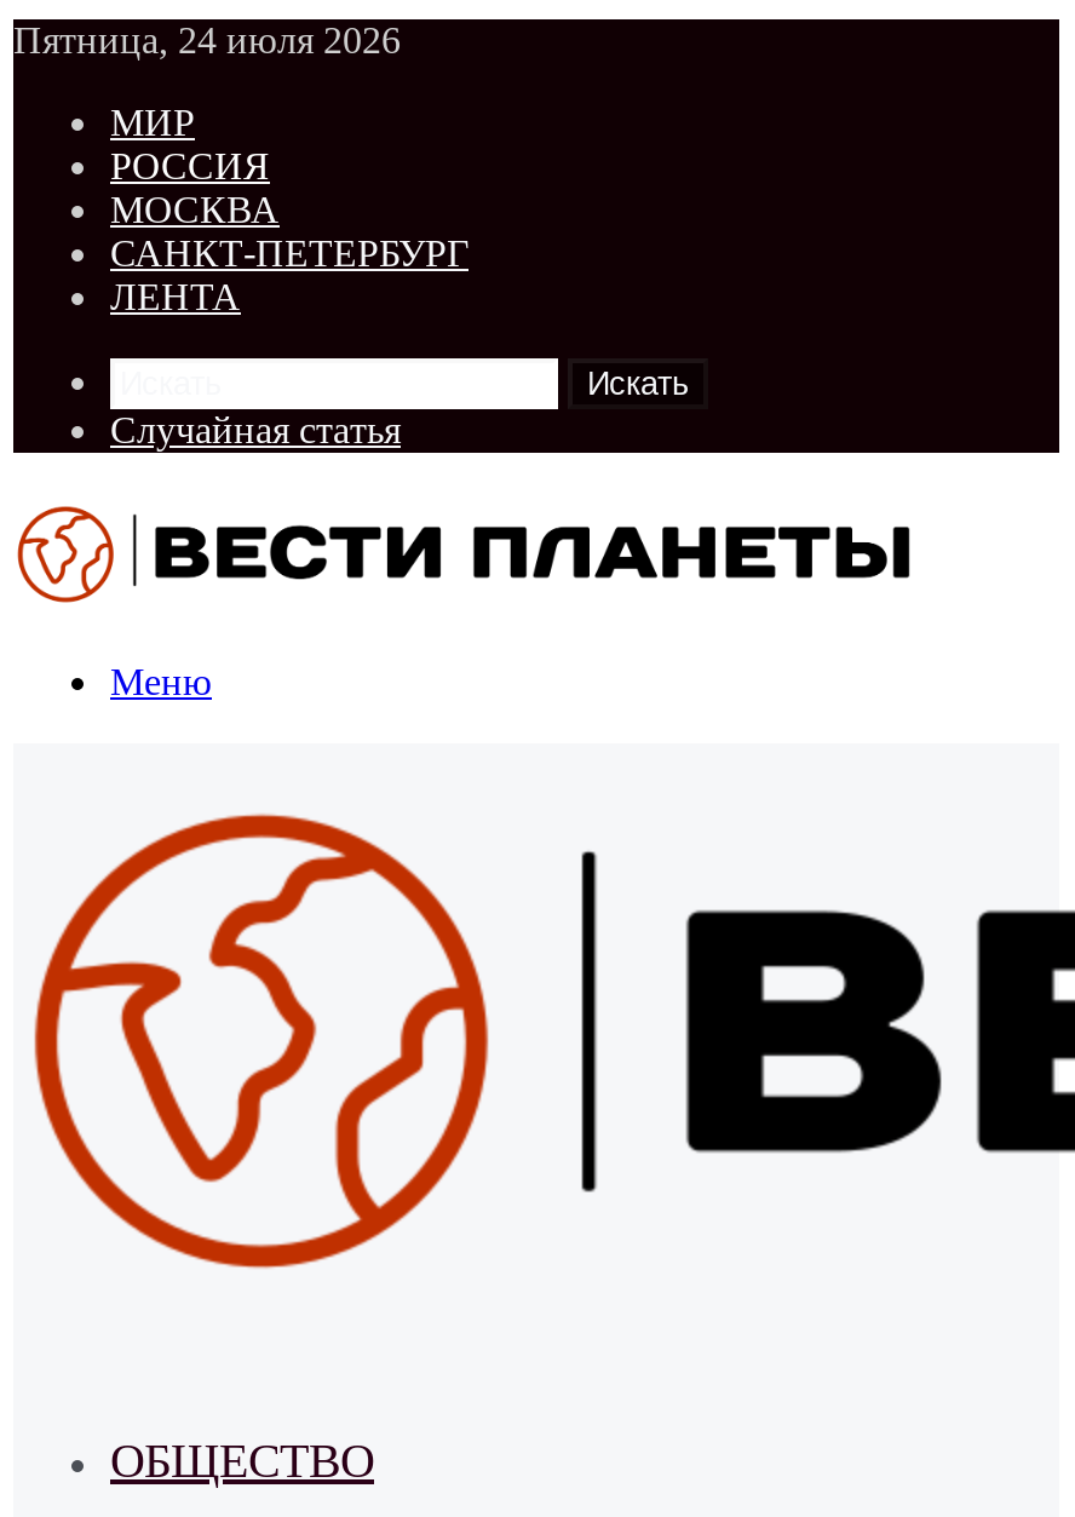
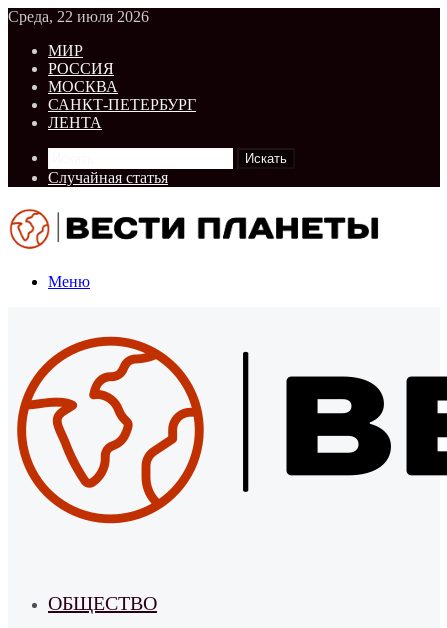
[13,19,401,61] Пятница, 24 июля 2026 -> [8,8,149,25] Среда, 22 июля 2026

